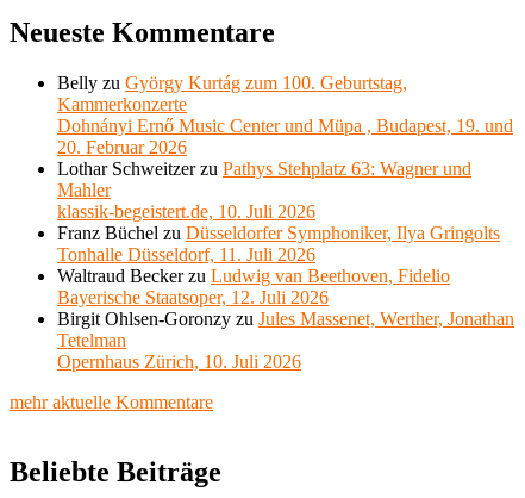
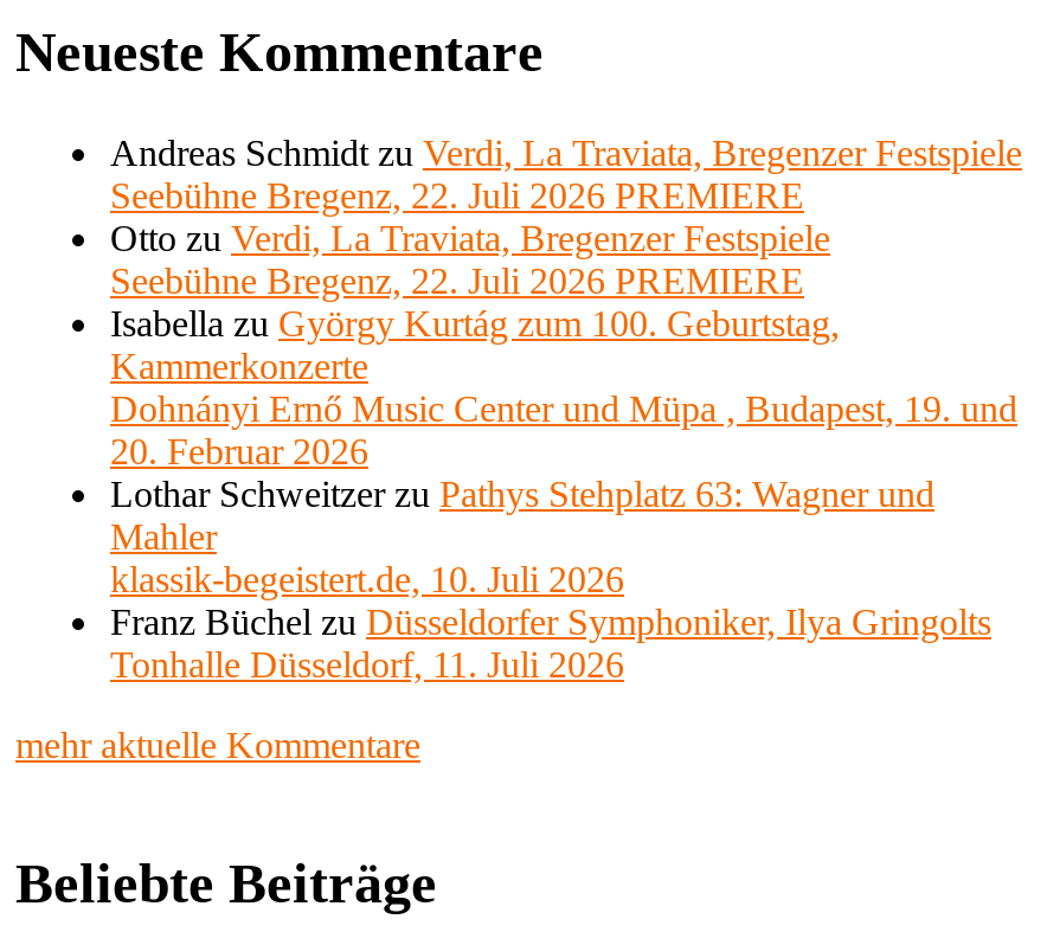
[57,73,407,93] Belly zu György Kurtág zum 100. Geburtstag, -> [110,133,1022,344] Andreas Schmidt zu Verdi, La Traviata, Bregenzer Festspiele | Seebühne Bregenz, 22. Juli 2026 PREMIERE | Otto zu Verdi, La Traviata, Bregenzer Festspiele | Seebühne Bregenz, 22. Juli 2026 PREMIERE | Isabella zu György Kurtág zum 100. Geburtstag,
moved [57,94,513,265] -> [110,346,1017,685]: Kammerkonzerte | Dohnányi Ernő Music Center und Müpa , Budapest, 19. und | 20. Februar 2026 | Lothar Schweitzer zu Pathys Stehplatz 63: Wagner und | Mahler | klassik-begeistert.de, 10. Juli 2026 | Franz Büchel zu Düsseldorfer Symphoniker, Ilya Gringolts | Tonhalle Düsseldorf, 11. Juli 2026
[57,266,514,372] Waltraud Becker zu Ludwig van Beethoven, Fidelio | Bayerische Staatsoper, 12. Juli 2026 | Birgit Ohlsen-Goronzy zu Jules Massenet, Werther, Jonathan | Tetelman | Opernhaus Zürich, 10. Juli 2026 -> none

